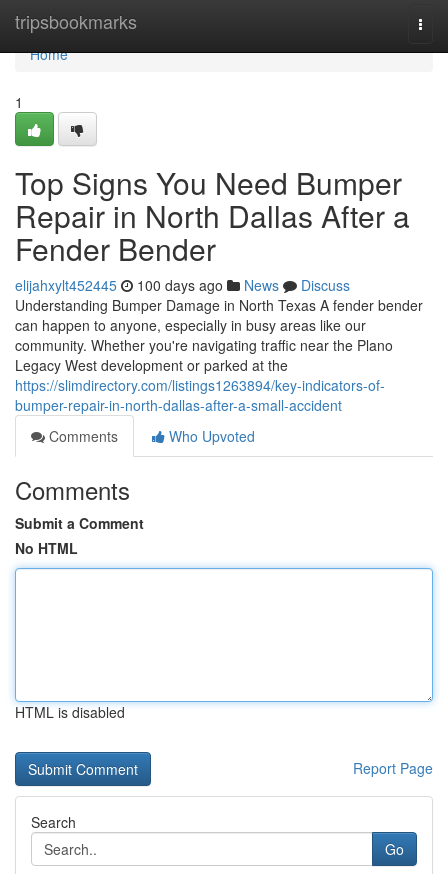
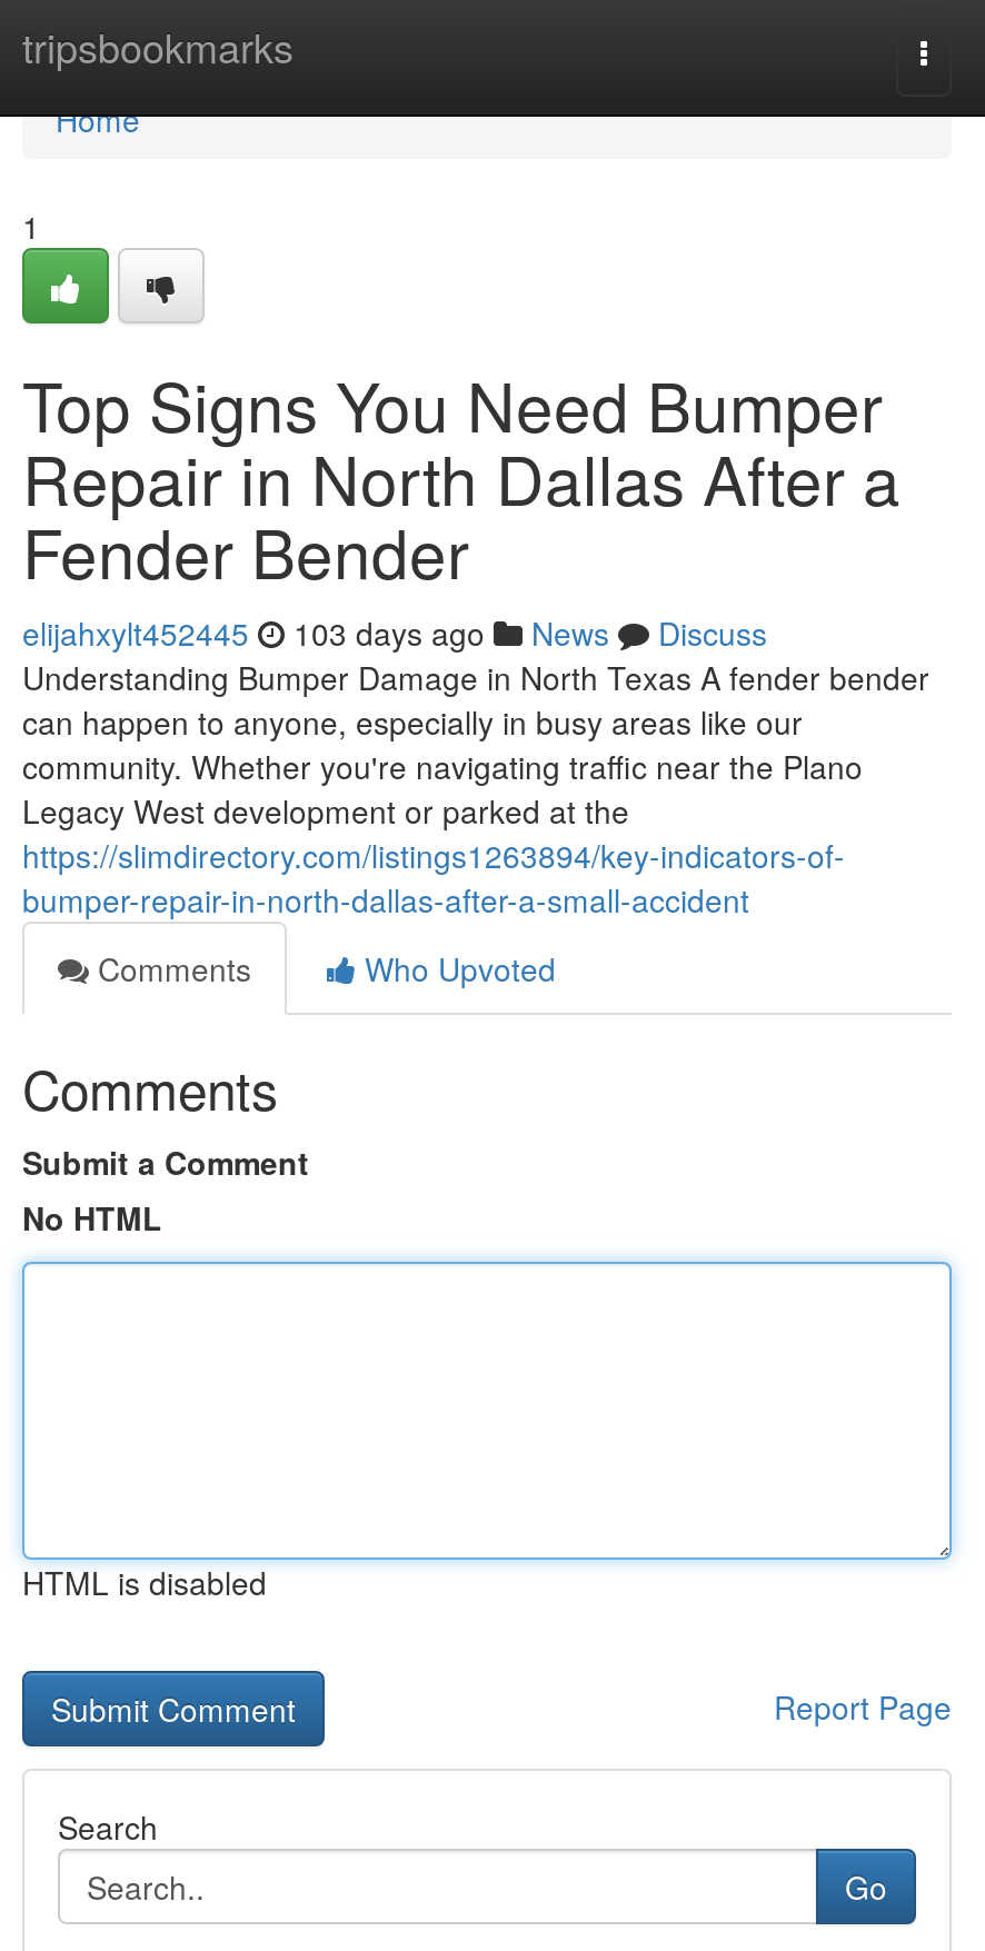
[15,275,350,295] elijahxylt452445 100 days ago News Discuss -> [22,610,767,655] elijahxylt452445 103 days ago News Discuss

